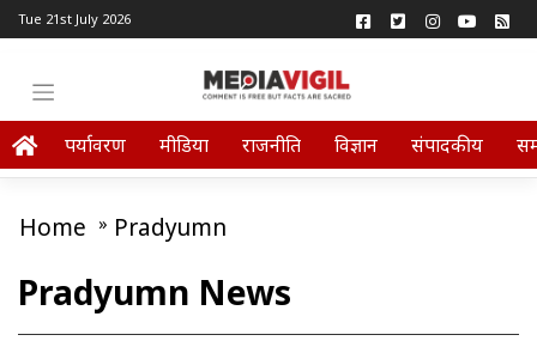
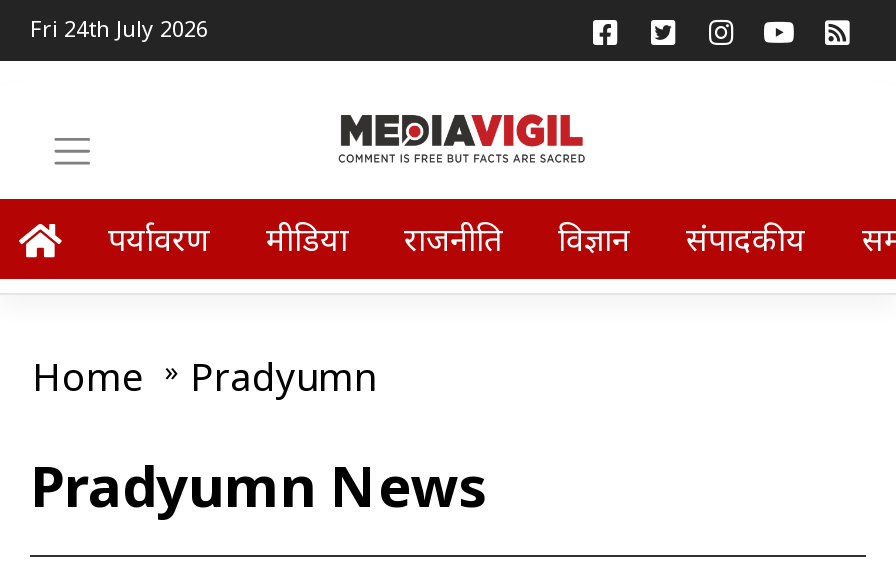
[18,10,131,28] Tue 21st July 2026 -> [30,13,208,43] Fri 24th July 2026

